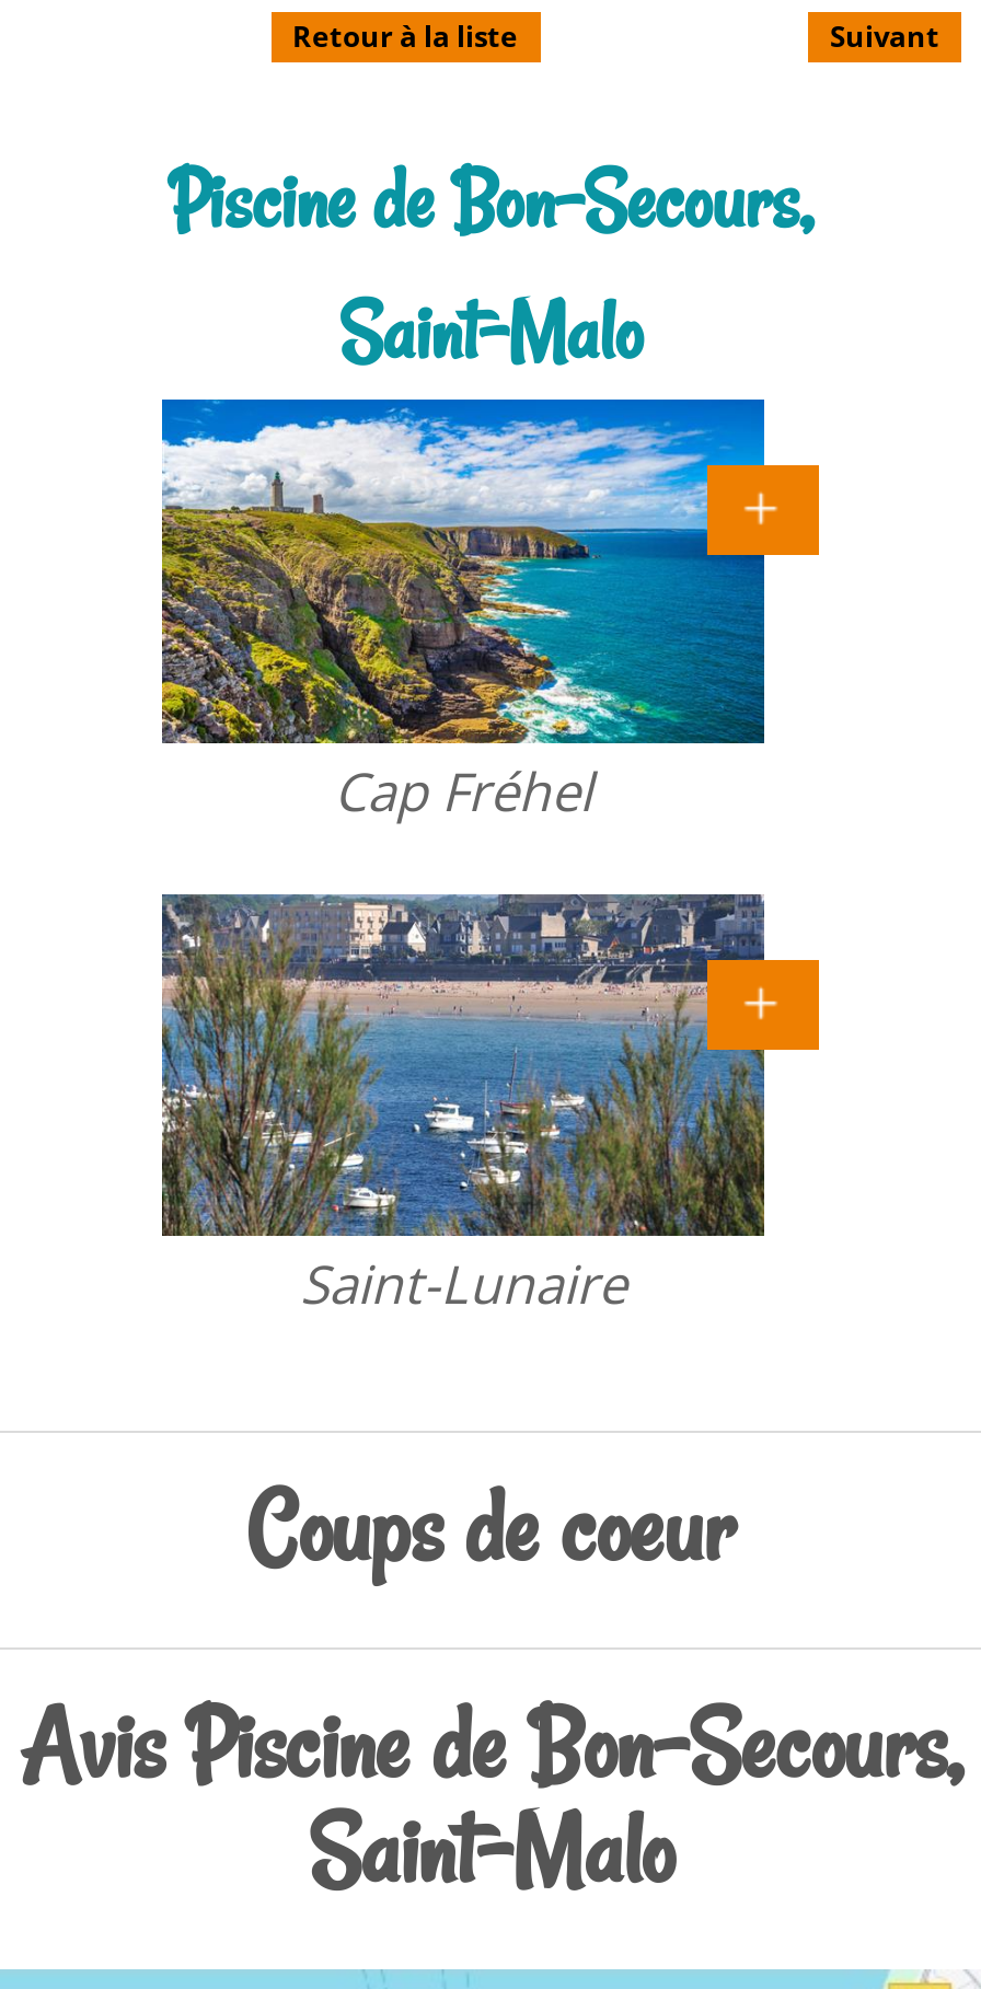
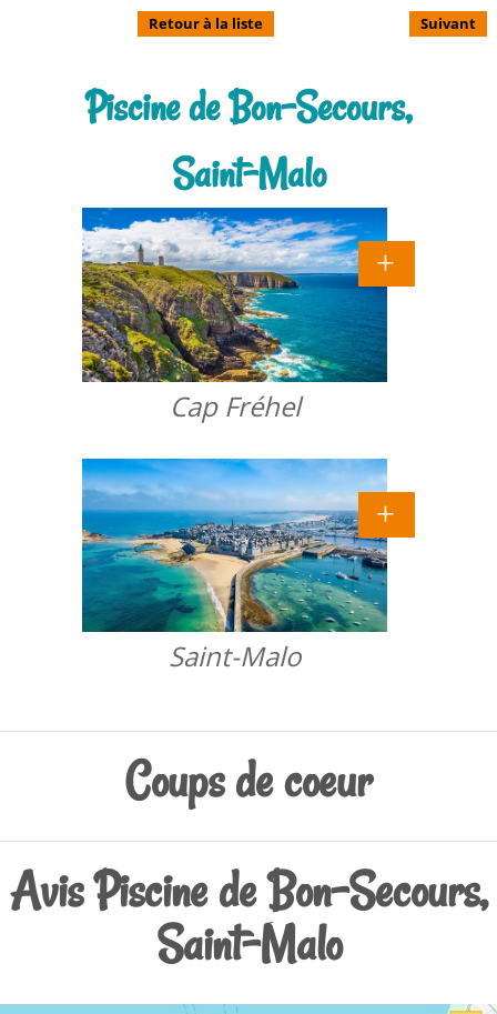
[160,892,766,1320] [image] | Saint-Lunaire -> [81,458,388,675] [image] | Saint-Malo

